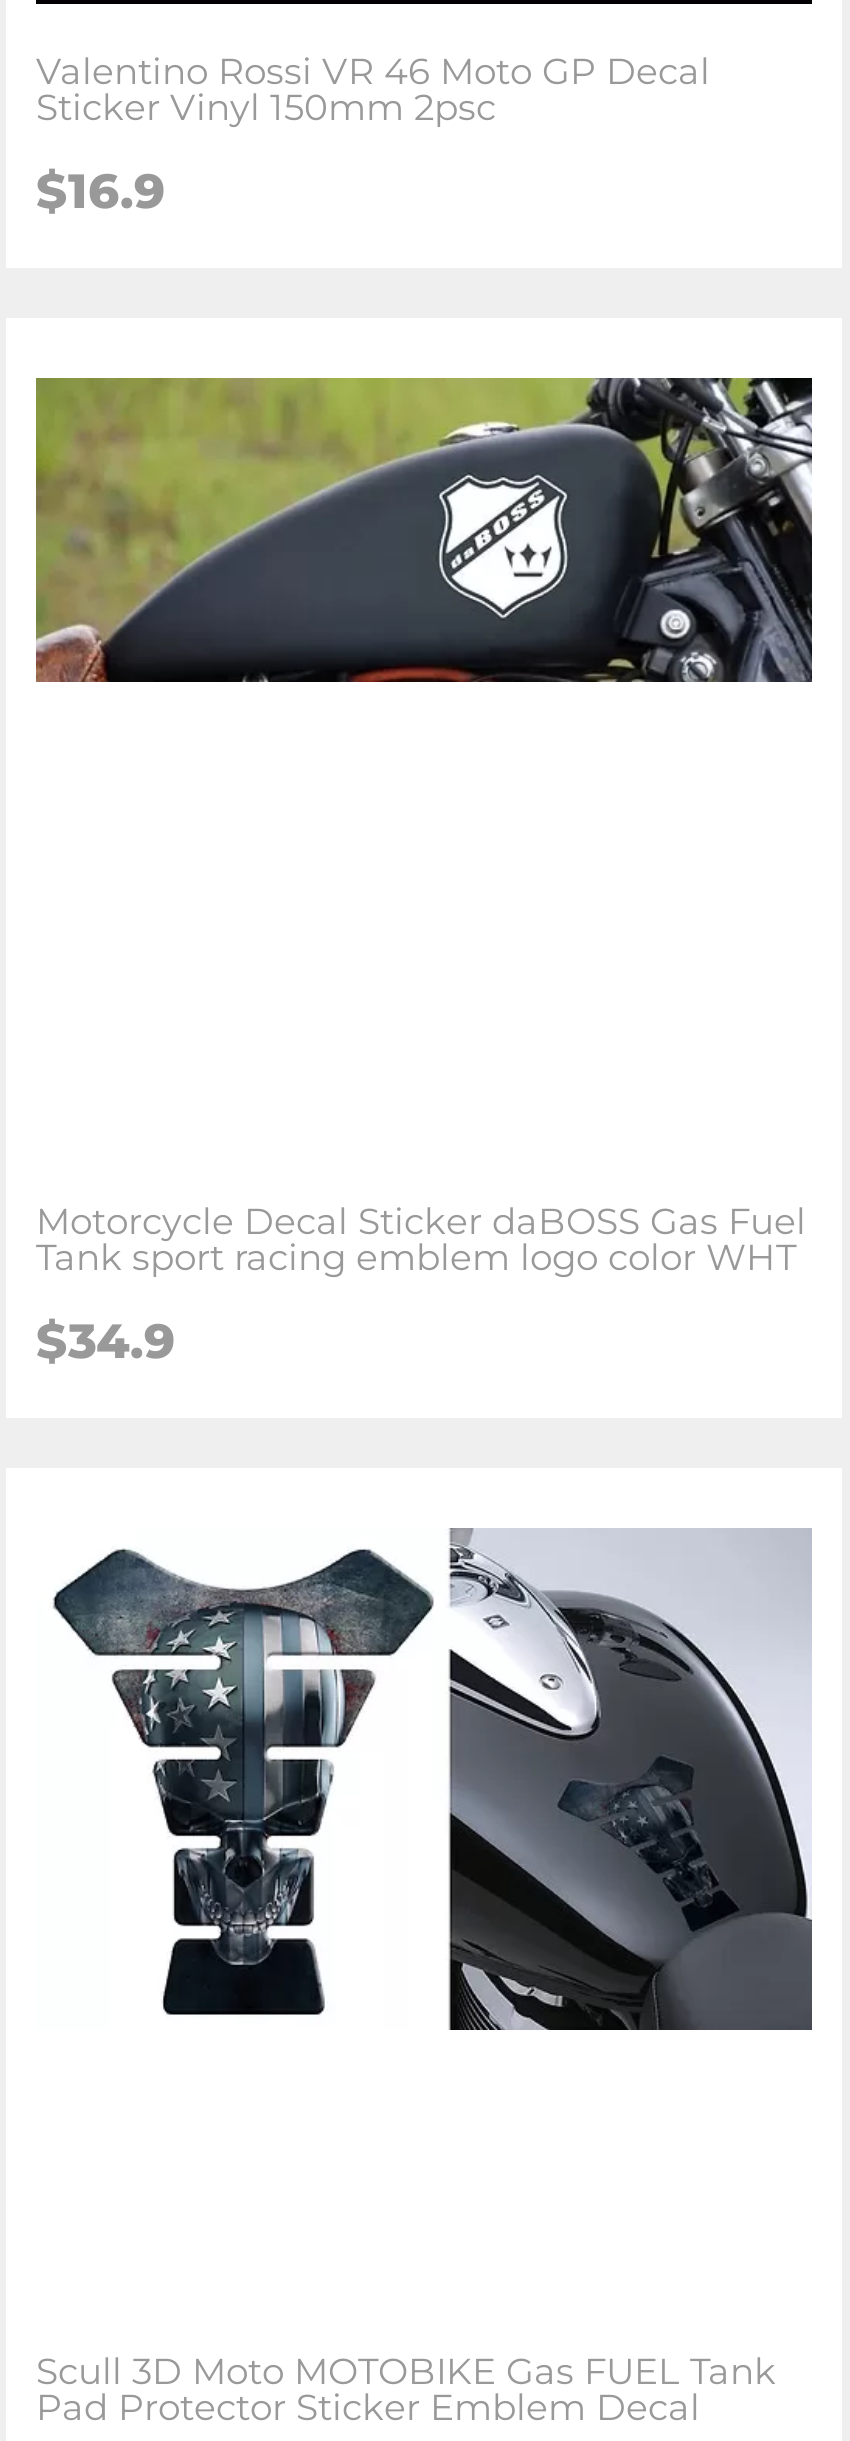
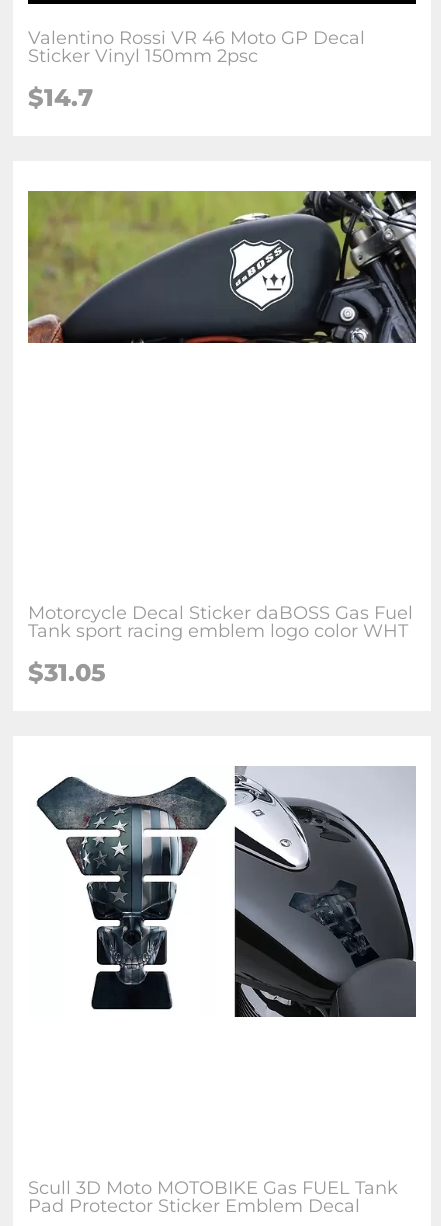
[36,162,166,220] $16.9 -> [28,83,93,112] $14.7
[36,1312,176,1370] $34.9 -> [28,658,106,687] $31.05

